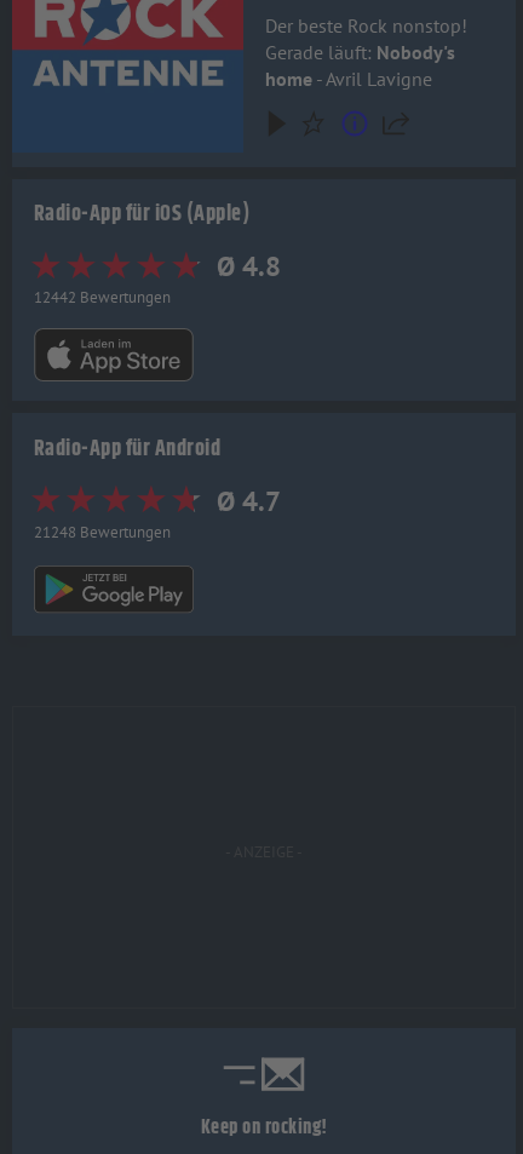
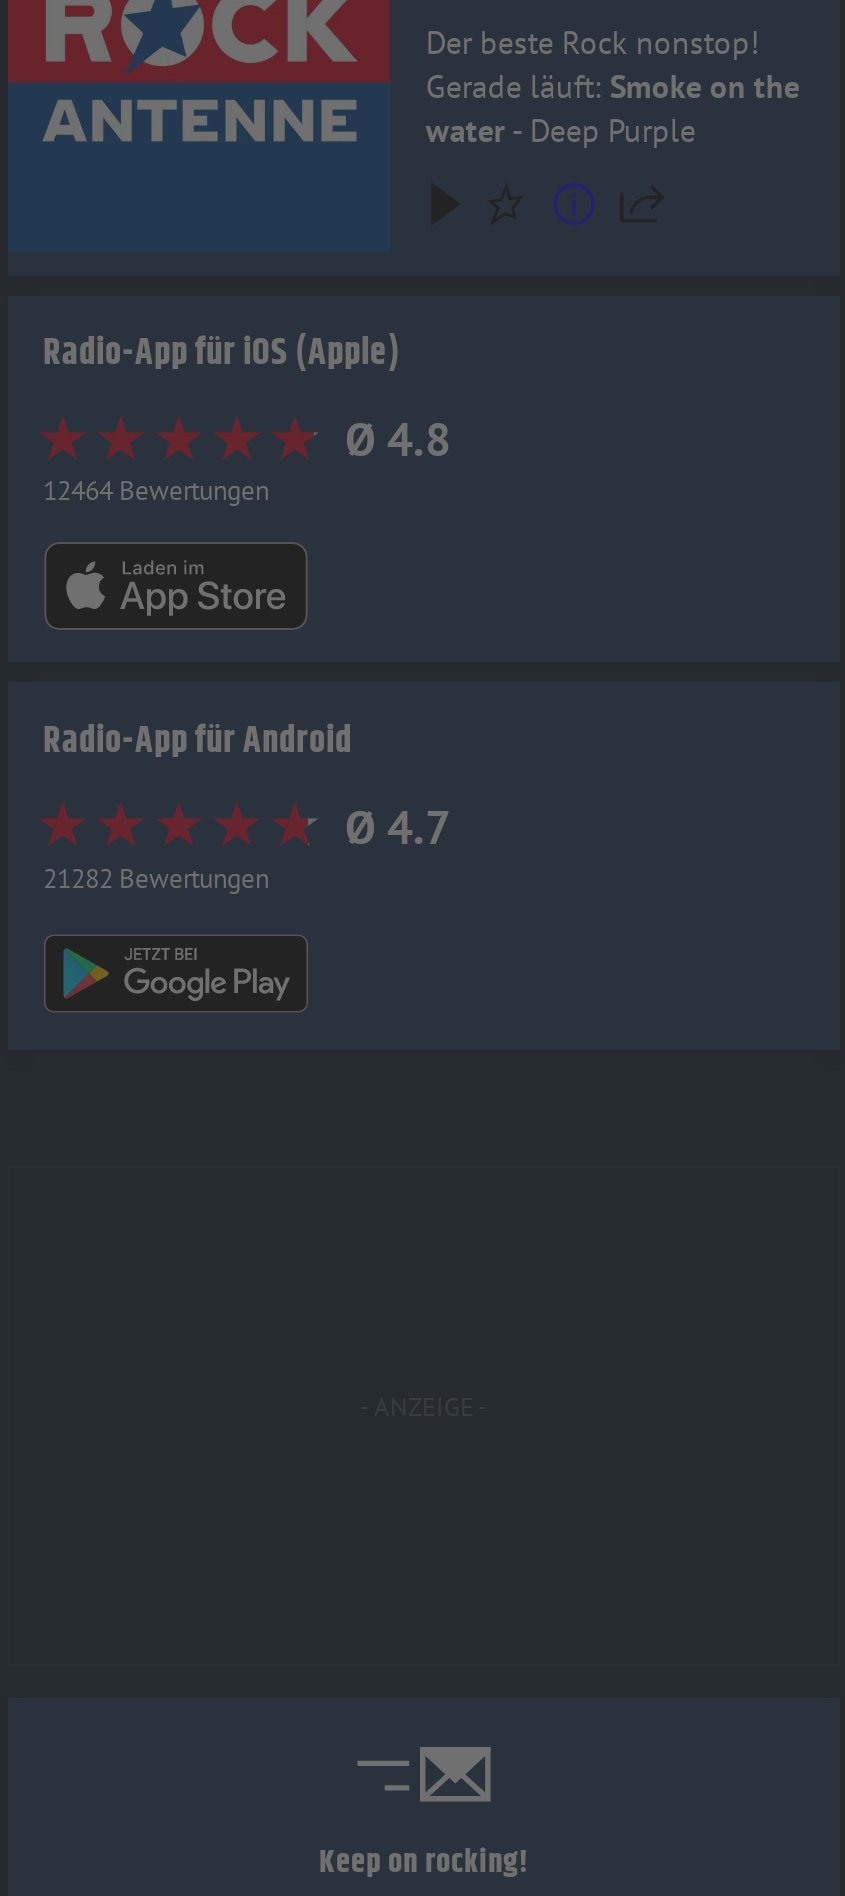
[265,39,455,90] Gerade läuft: Nobody's | home - Avril Lavigne -> [426,65,800,149] Gerade läuft: Smoke on the | water - Deep Purple
[33,286,170,308] 12442 Bewertungen -> [43,472,269,508] 12464 Bewertungen
[33,520,170,542] 21248 Bewertungen -> [43,859,269,895] 21282 Bewertungen

